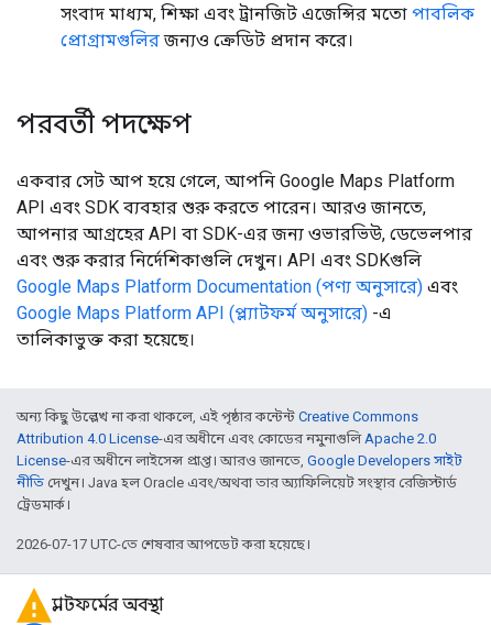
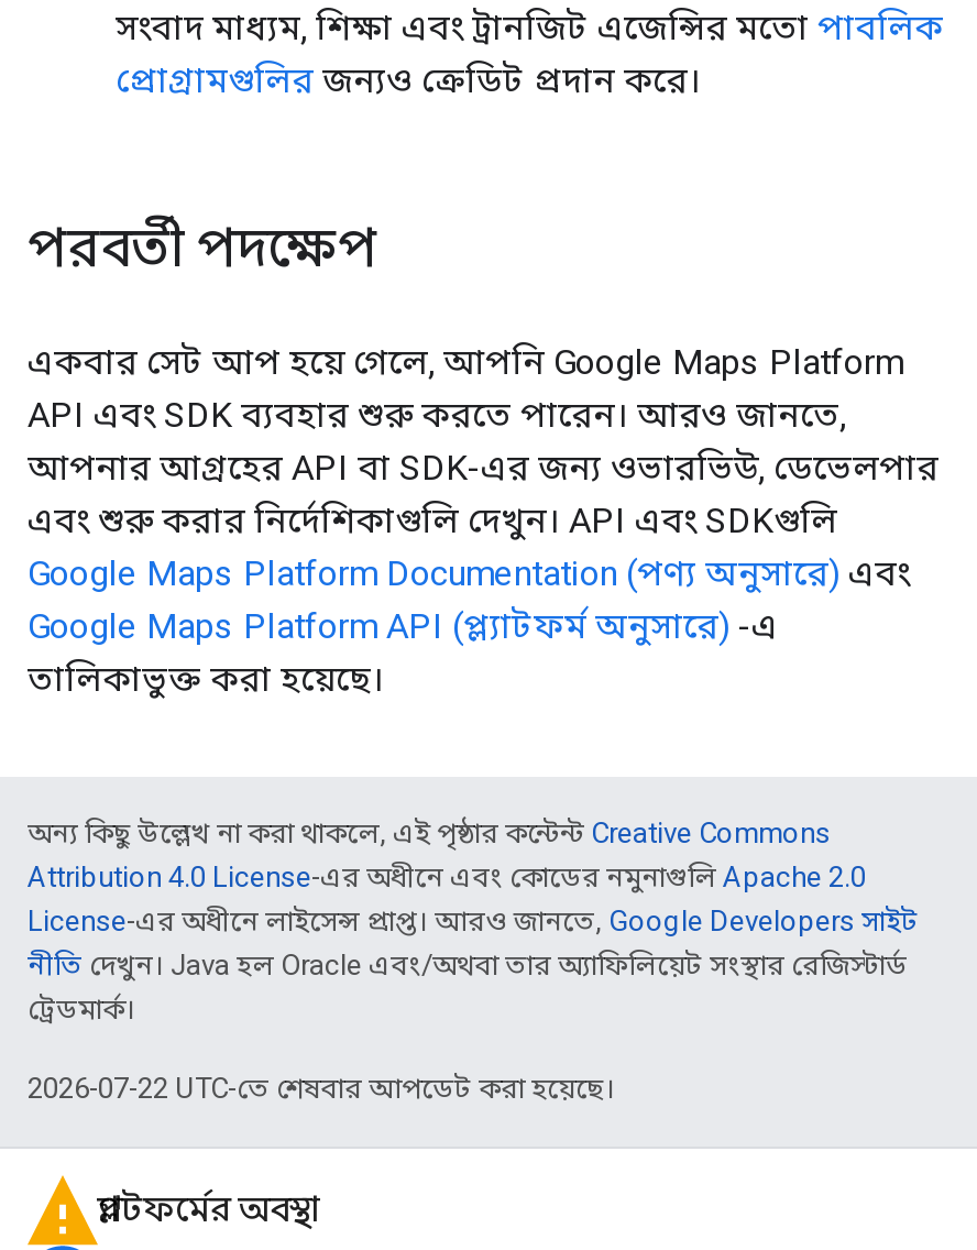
[17,536,310,552] 2026-07-17 UTC-তে শেষবার আপডেট করা হয়েছে। -> [28,1072,615,1105] 2026-07-22 UTC-তে শেষবার আপডেট করা হয়েছে।

